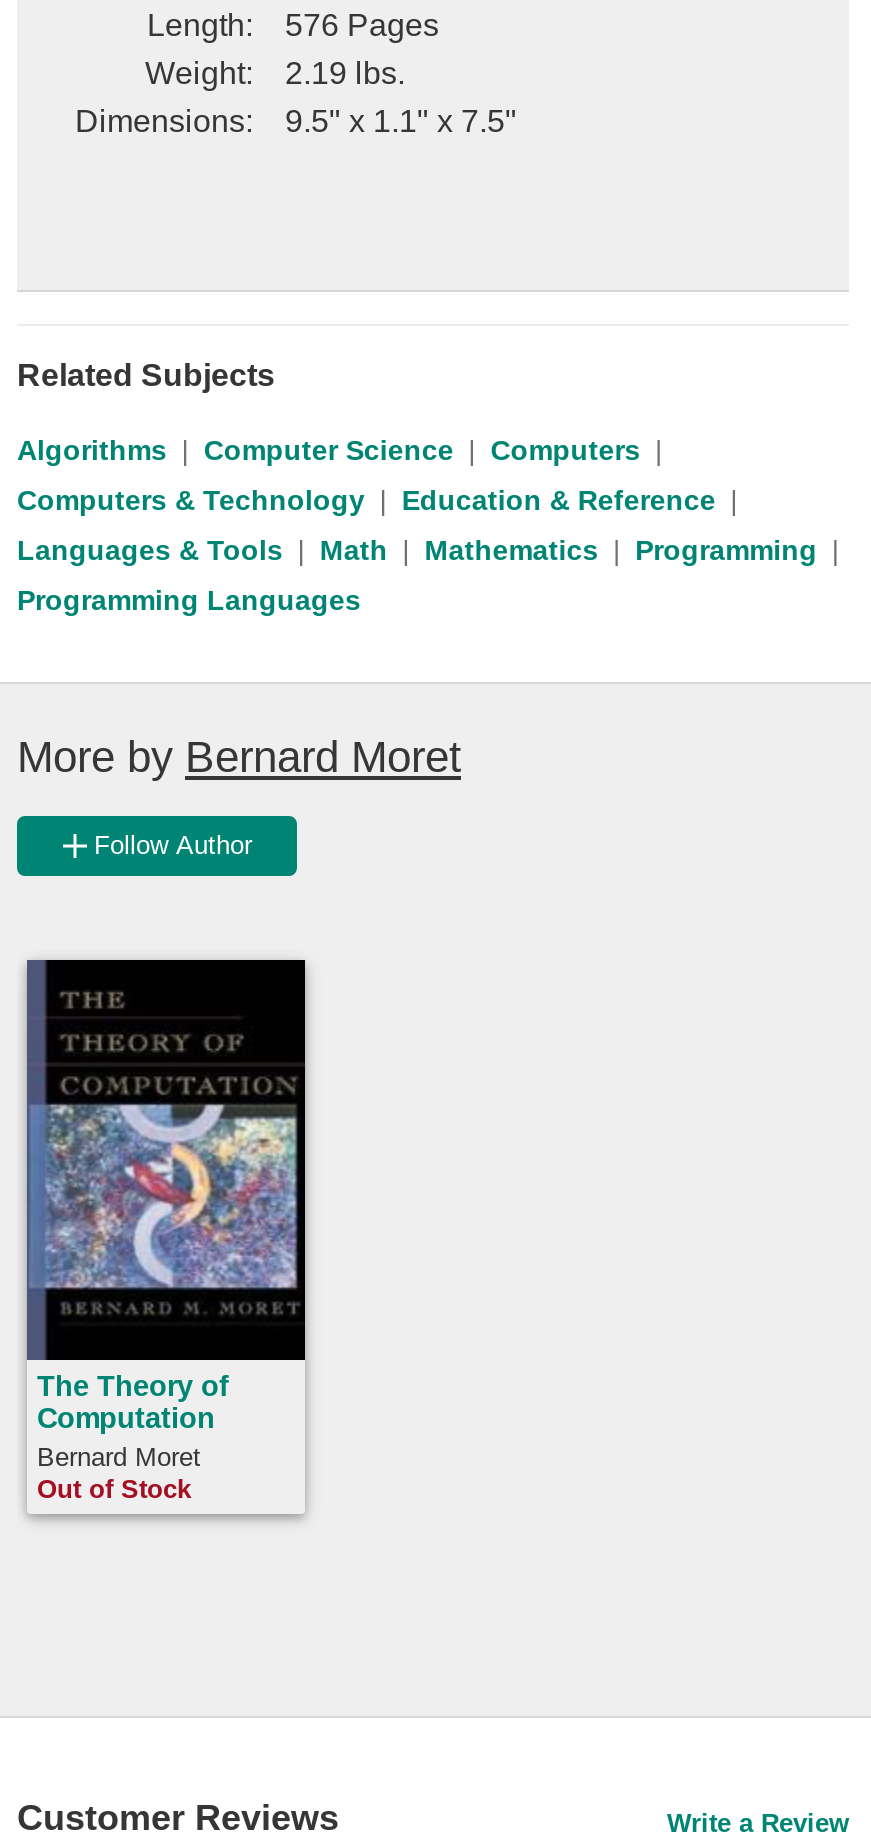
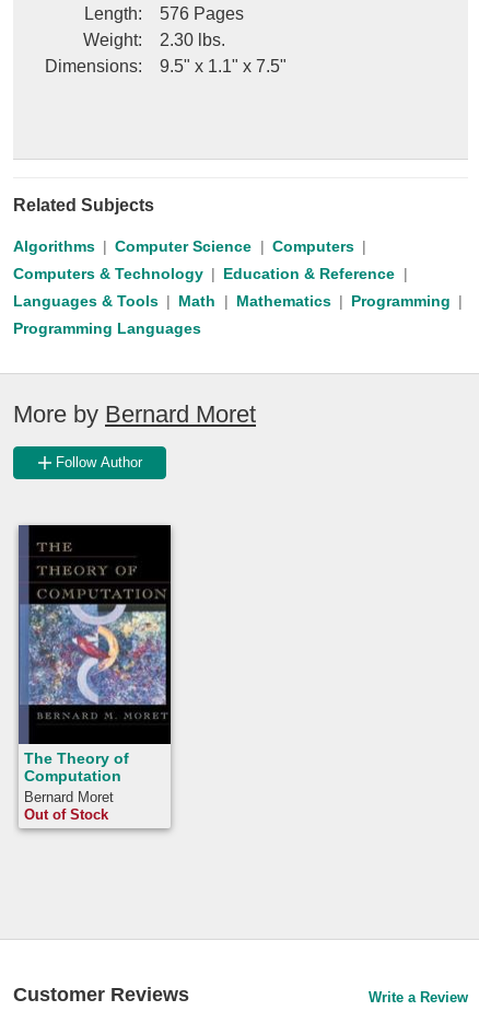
[145,57,405,91] Weight: 2.19 lbs. -> [83,31,225,50] Weight: 2.30 lbs.

